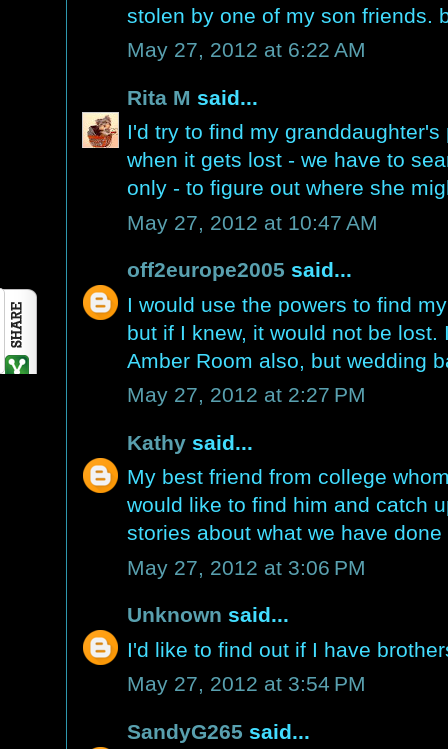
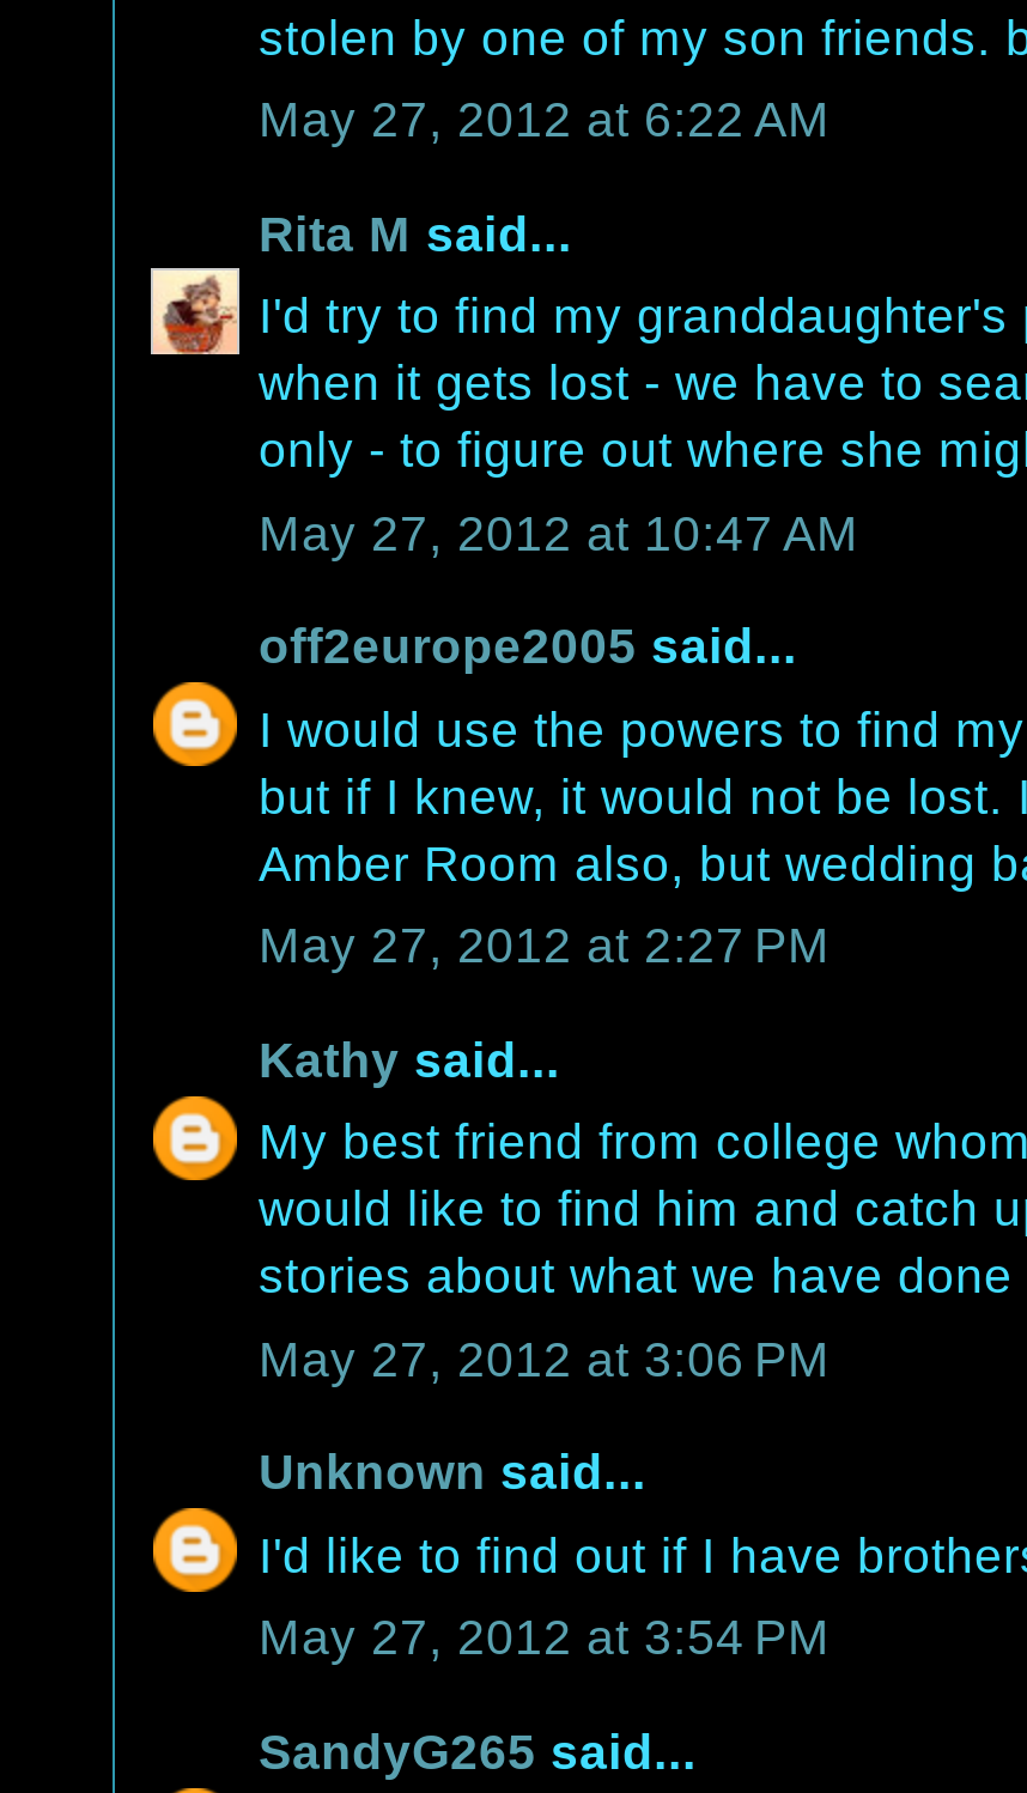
[3,287,38,375] [image] -> none

